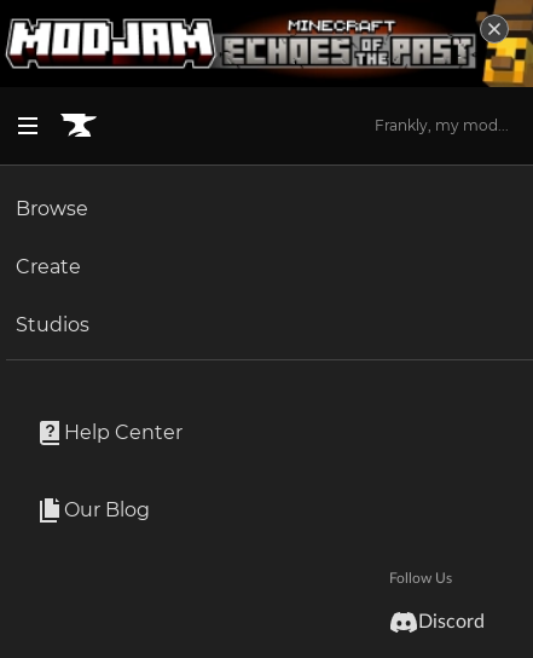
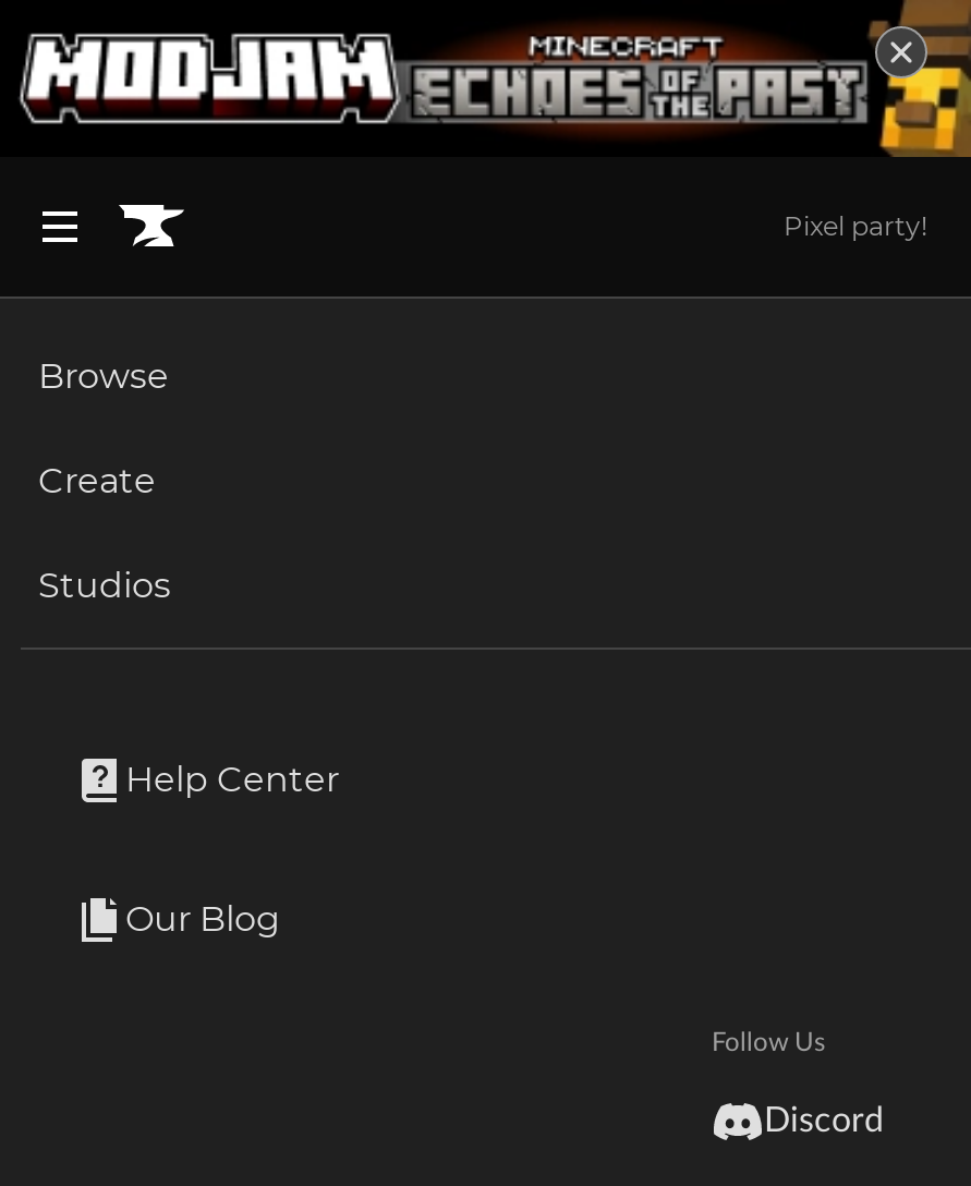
[375,116,509,134] Frankly, my mod... -> [784,209,927,241] Pixel party!

